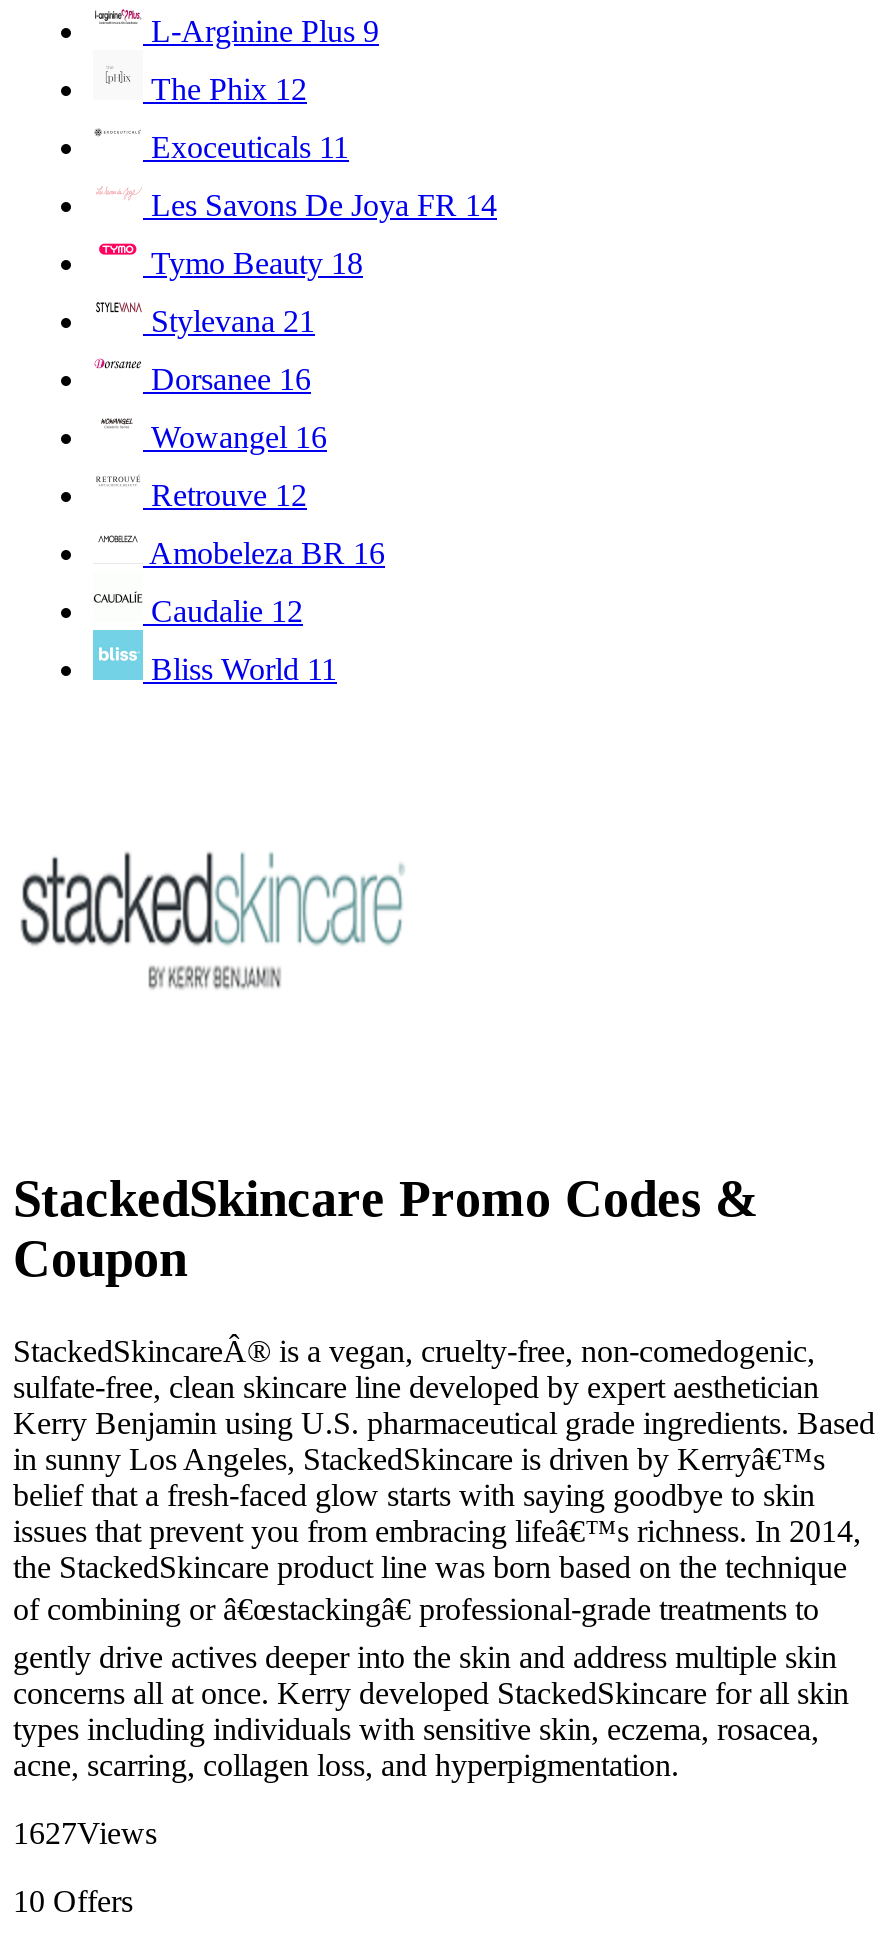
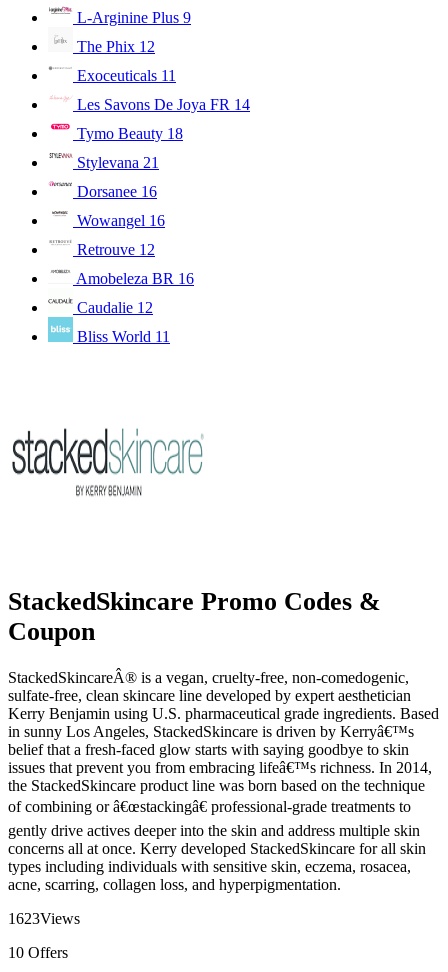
[13,1815,157,1849] 1627Views -> [8,910,80,927] 1623Views

